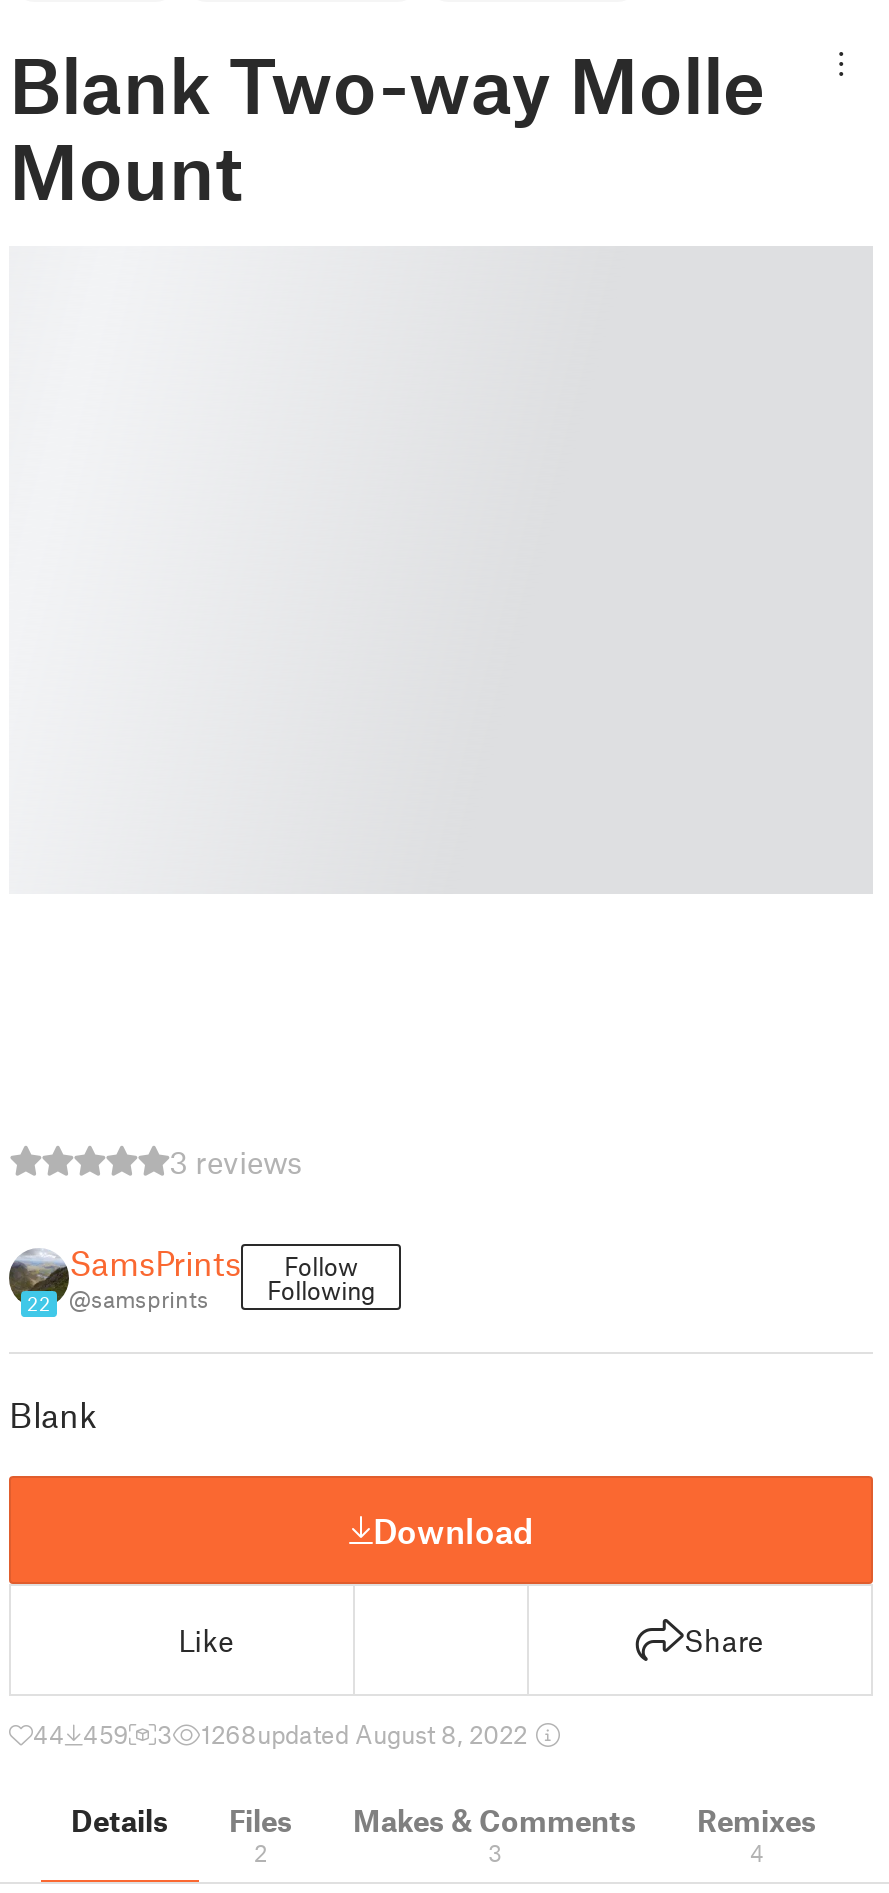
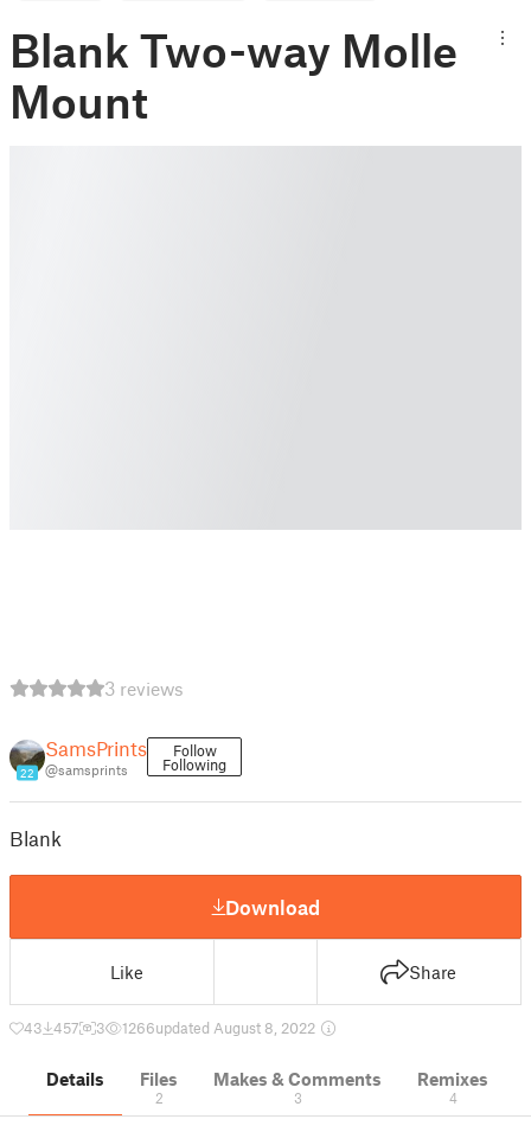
[33,1718,129,1750] 44 459 -> [24,1018,79,1037] 43 457
[201,1718,533,1750] 1268updated August 8, 2022 -> [122,1018,319,1037] 1266updated August 8, 2022

